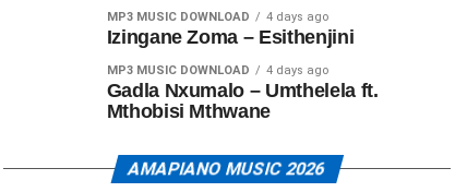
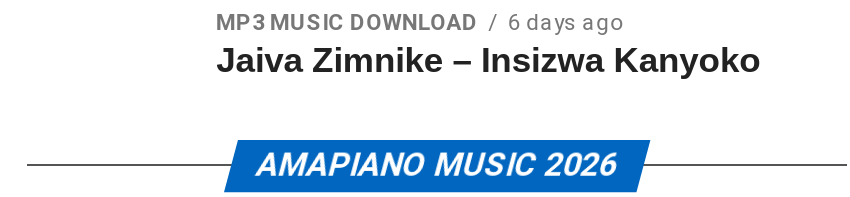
[107,10,378,122] 4 days ago | Izingane Zoma – Esithenjini | MP3 MUSIC DOWNLOAD | 4 days ago | Gadla Nxumalo – Umthelela ft. | Mthobisi Mthwane -> [216,10,761,80] 6 days ago | Jaiva Zimnike – Insizwa Kanyoko

